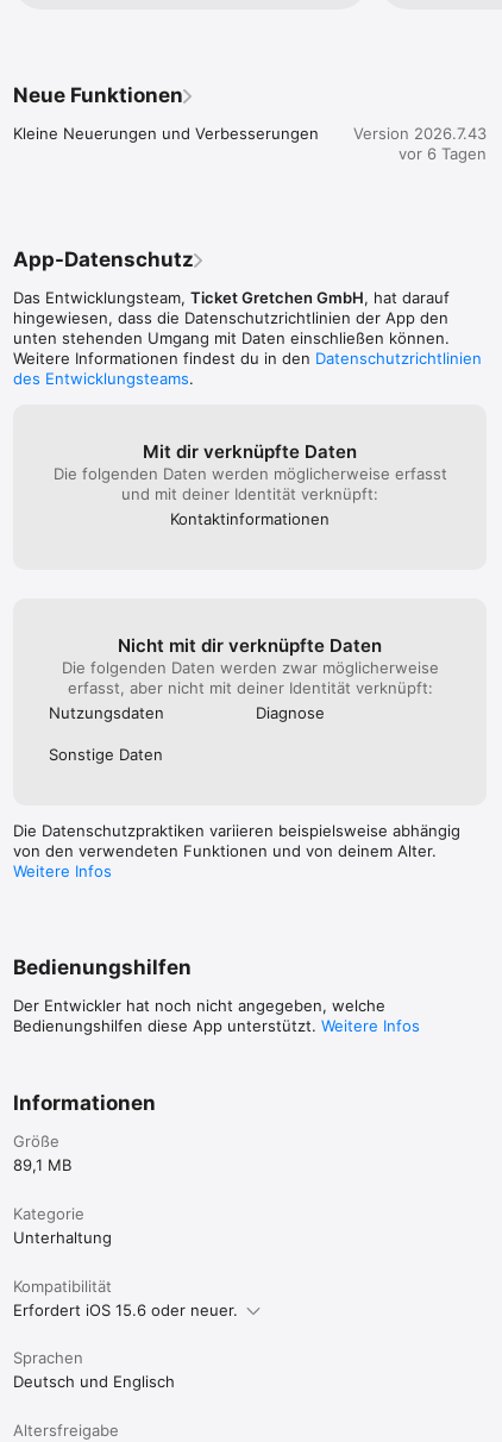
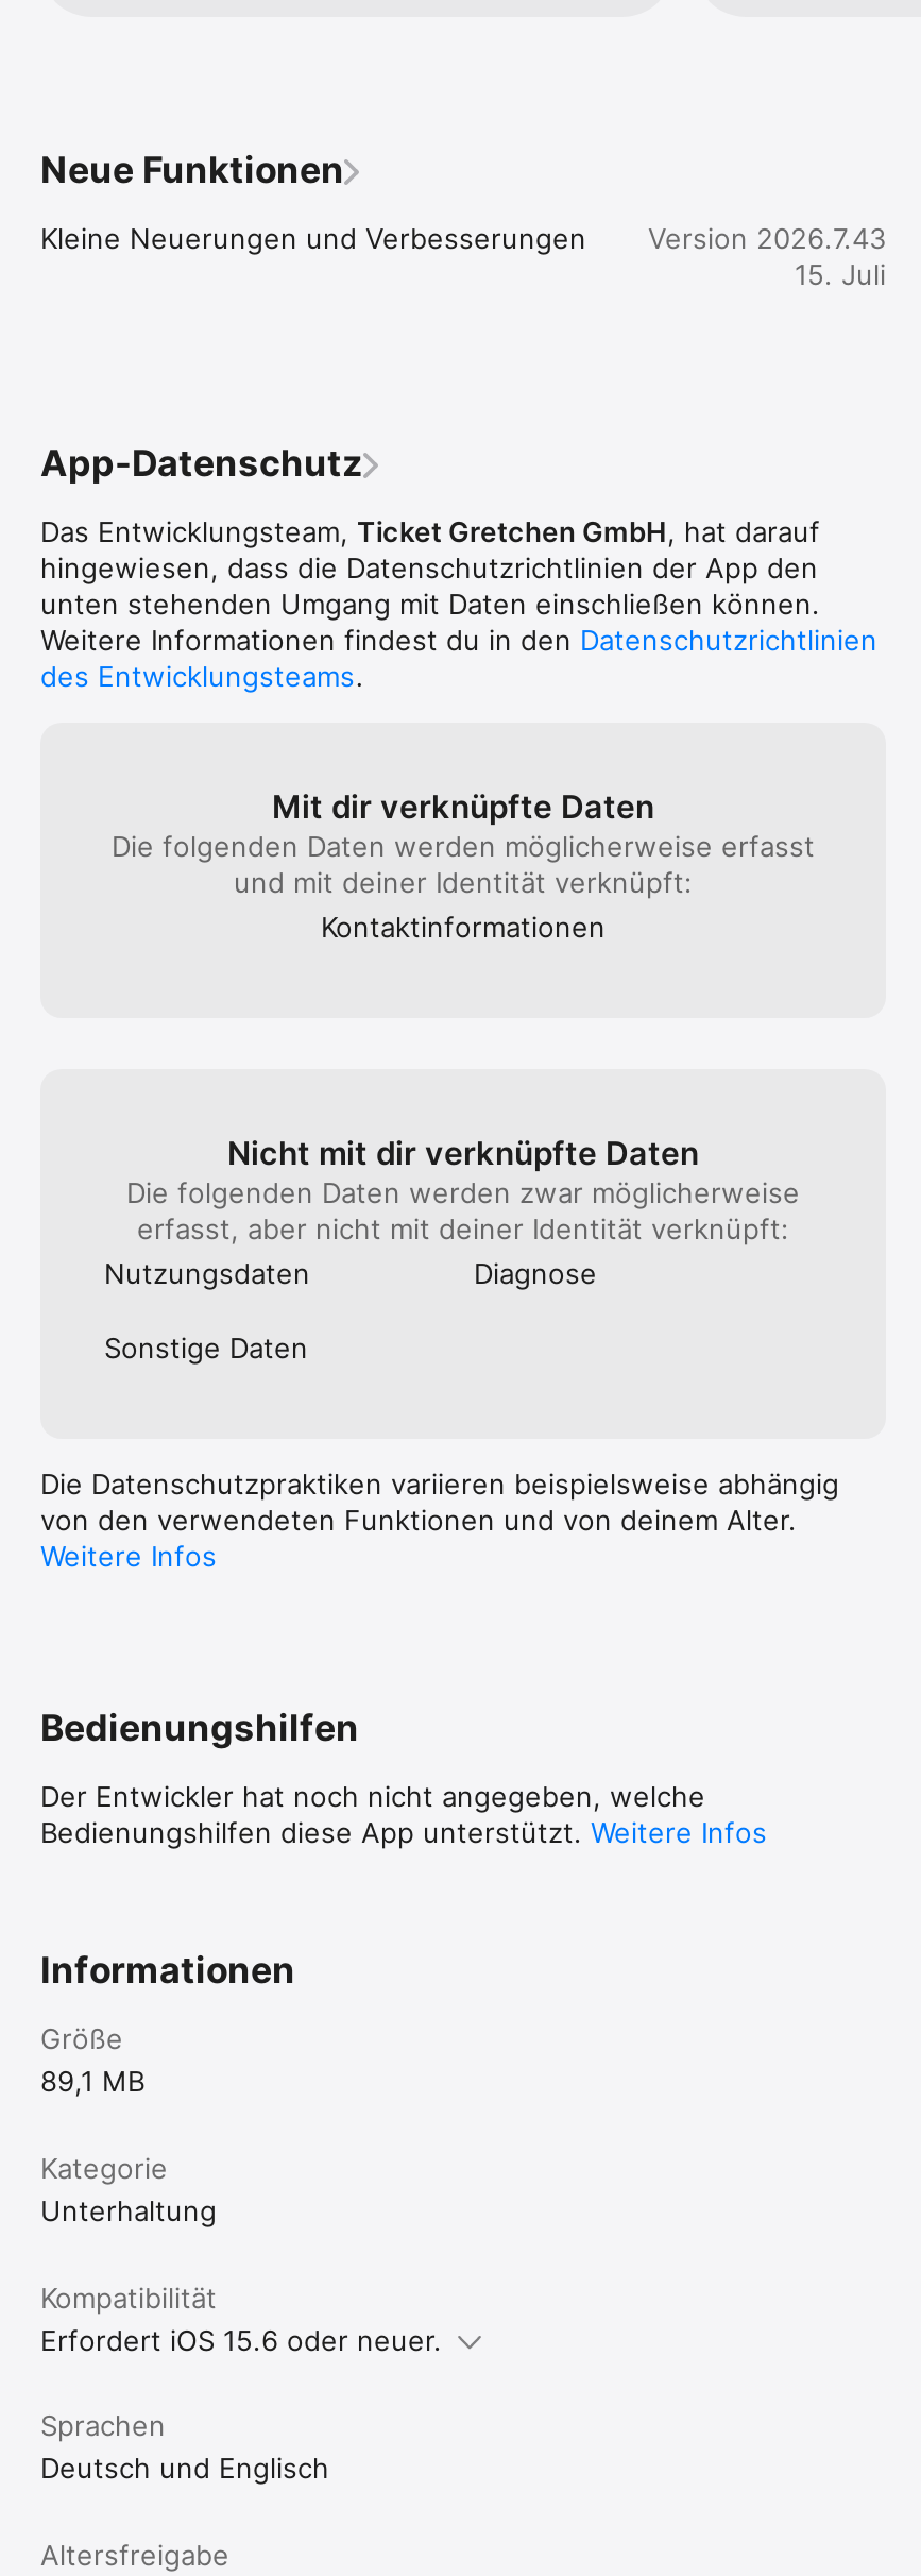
[399,144,487,163] vor 6 Tagen -> [795,257,886,291] 15. Juli

